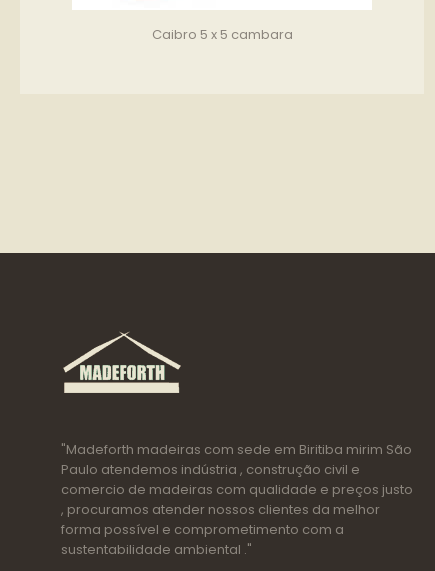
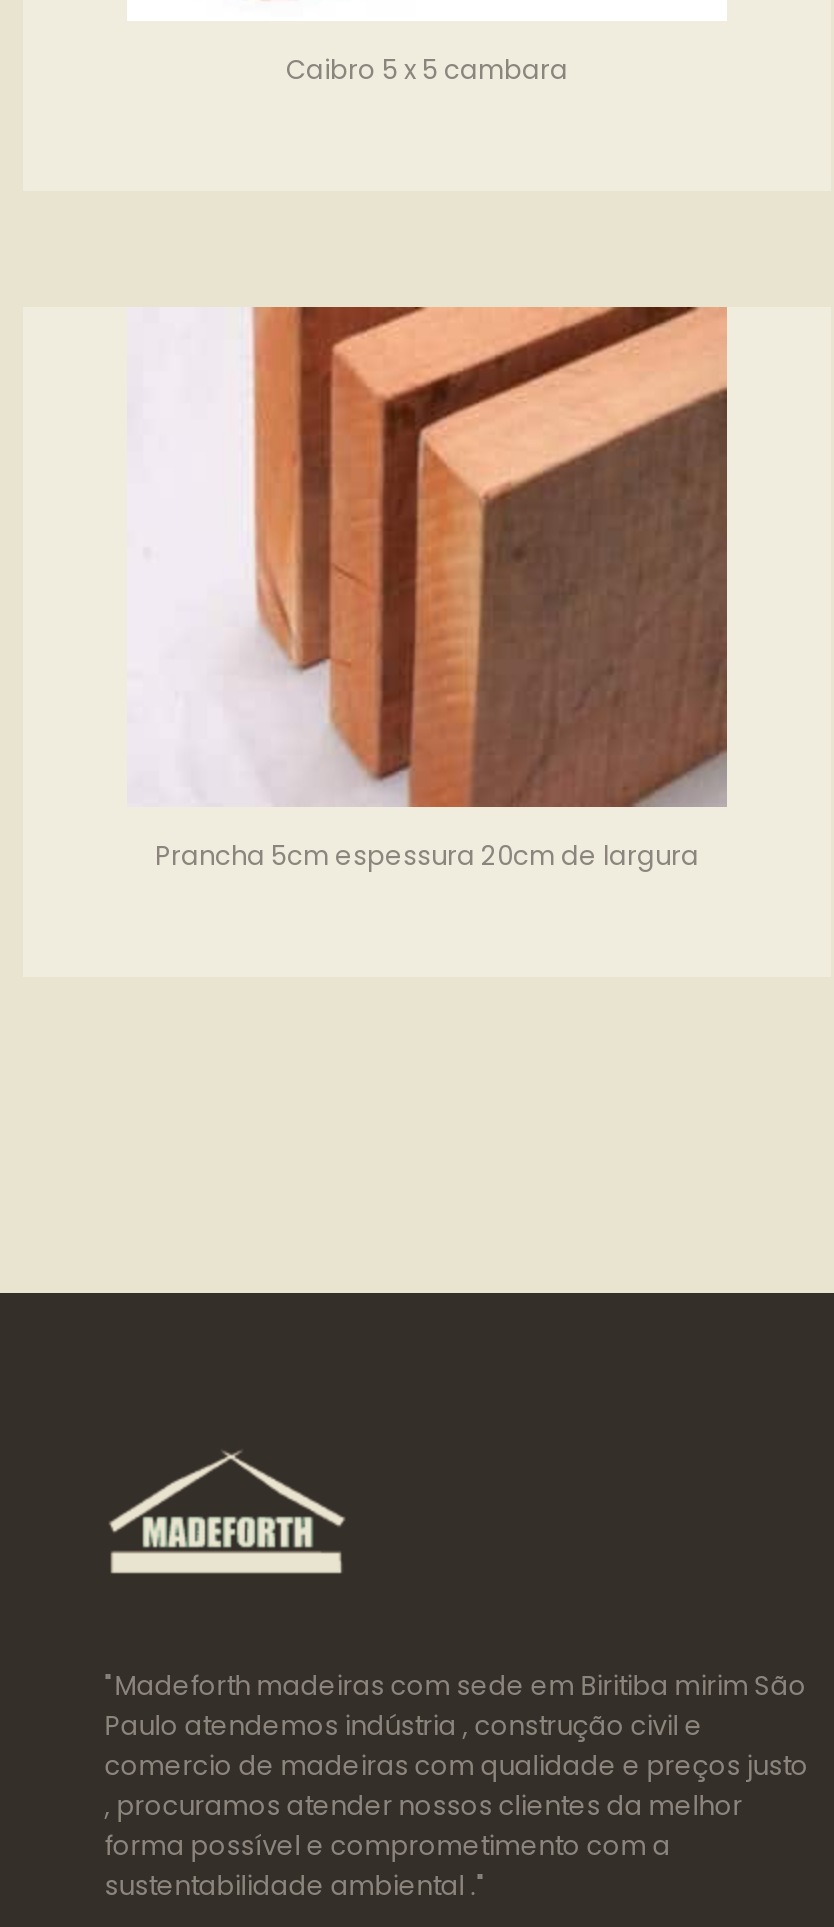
none -> [131,304,729,874] [image] | Prancha 5cm espessura 20cm de largura

